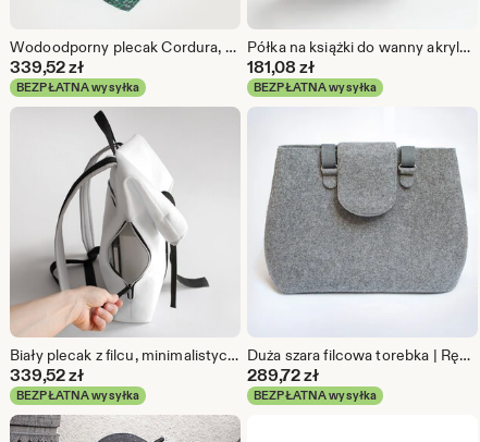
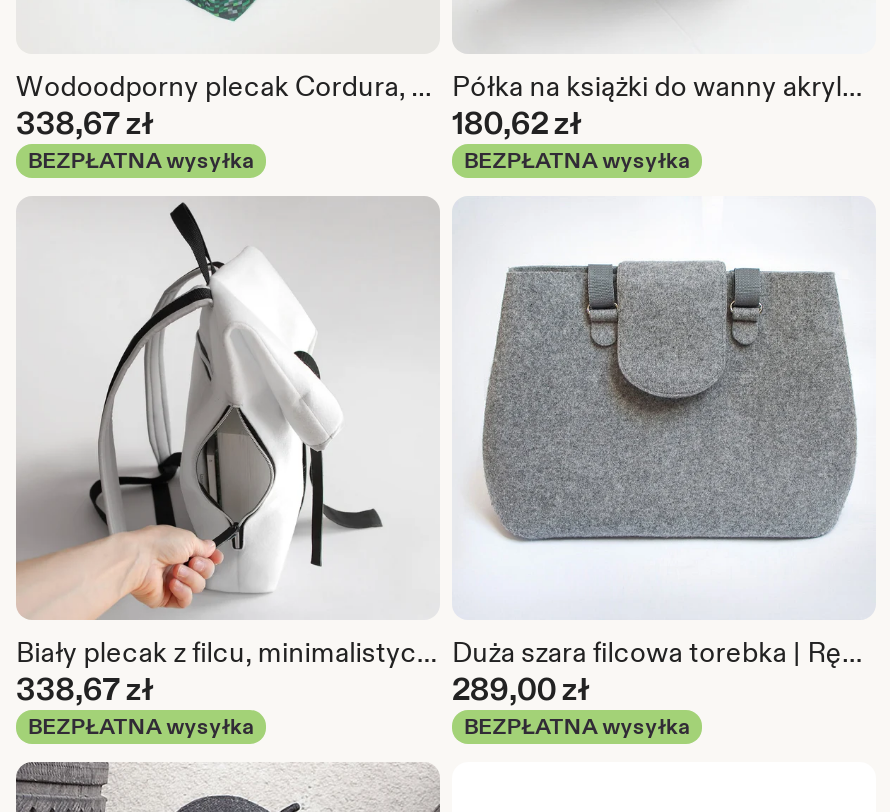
[10,56,83,77] 339,52 zł -> [16,102,153,142] 338,67 zł
[247,56,314,77] 181,08 zł -> [452,102,581,142] 180,62 zł
[10,364,83,385] 339,52 zł -> [16,668,153,708] 338,67 zł
[247,364,318,385] 289,72 zł -> [452,668,589,708] 289,00 zł

